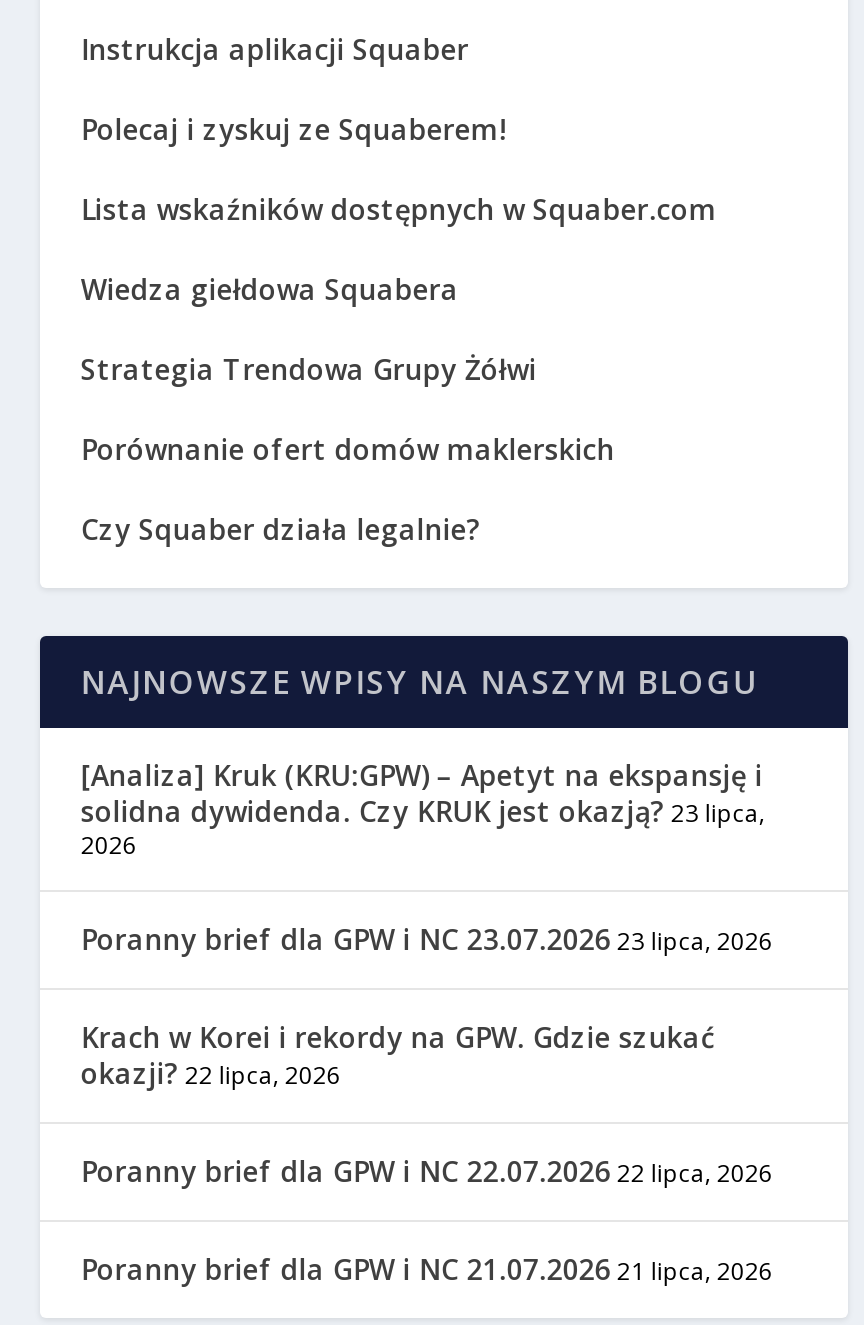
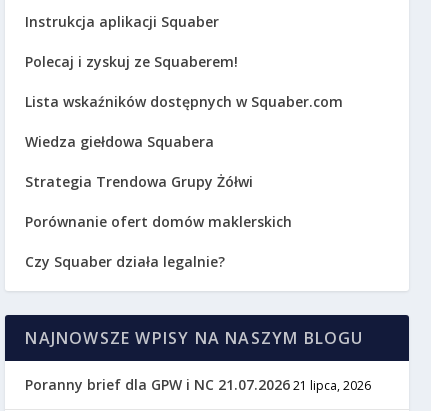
[81,757,773,1191] [Analiza] Kruk (KRU:GPW) – Apetyt na ekspansję i | solidna dywidenda. Czy KRUK jest okazją? 23 lipca, | 2026 | Poranny brief dla GPW i NC 23.07.2026 23 lipca, 2026 | Krach w Korei i rekordy na GPW. Gdzie szukać | okazji? 22 lipca, 2026 | Poranny brief dla GPW i NC 22.07.2026 22 lipca, 2026 -> none

